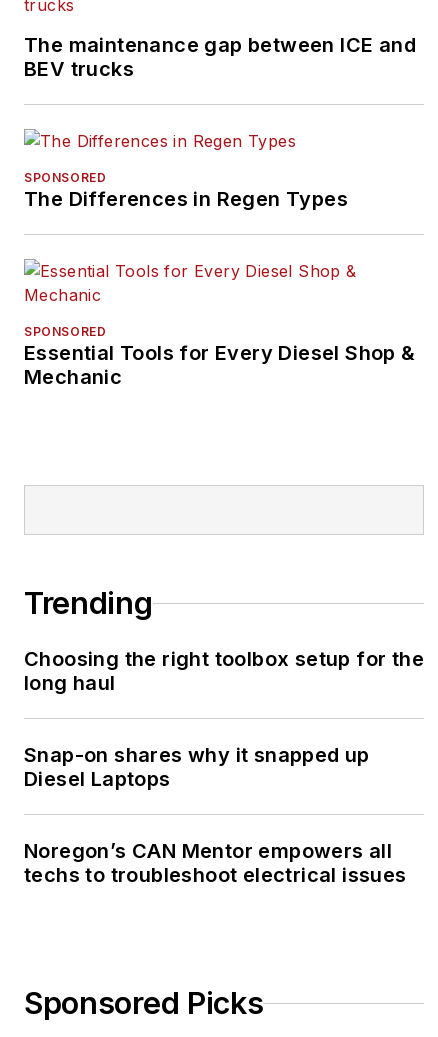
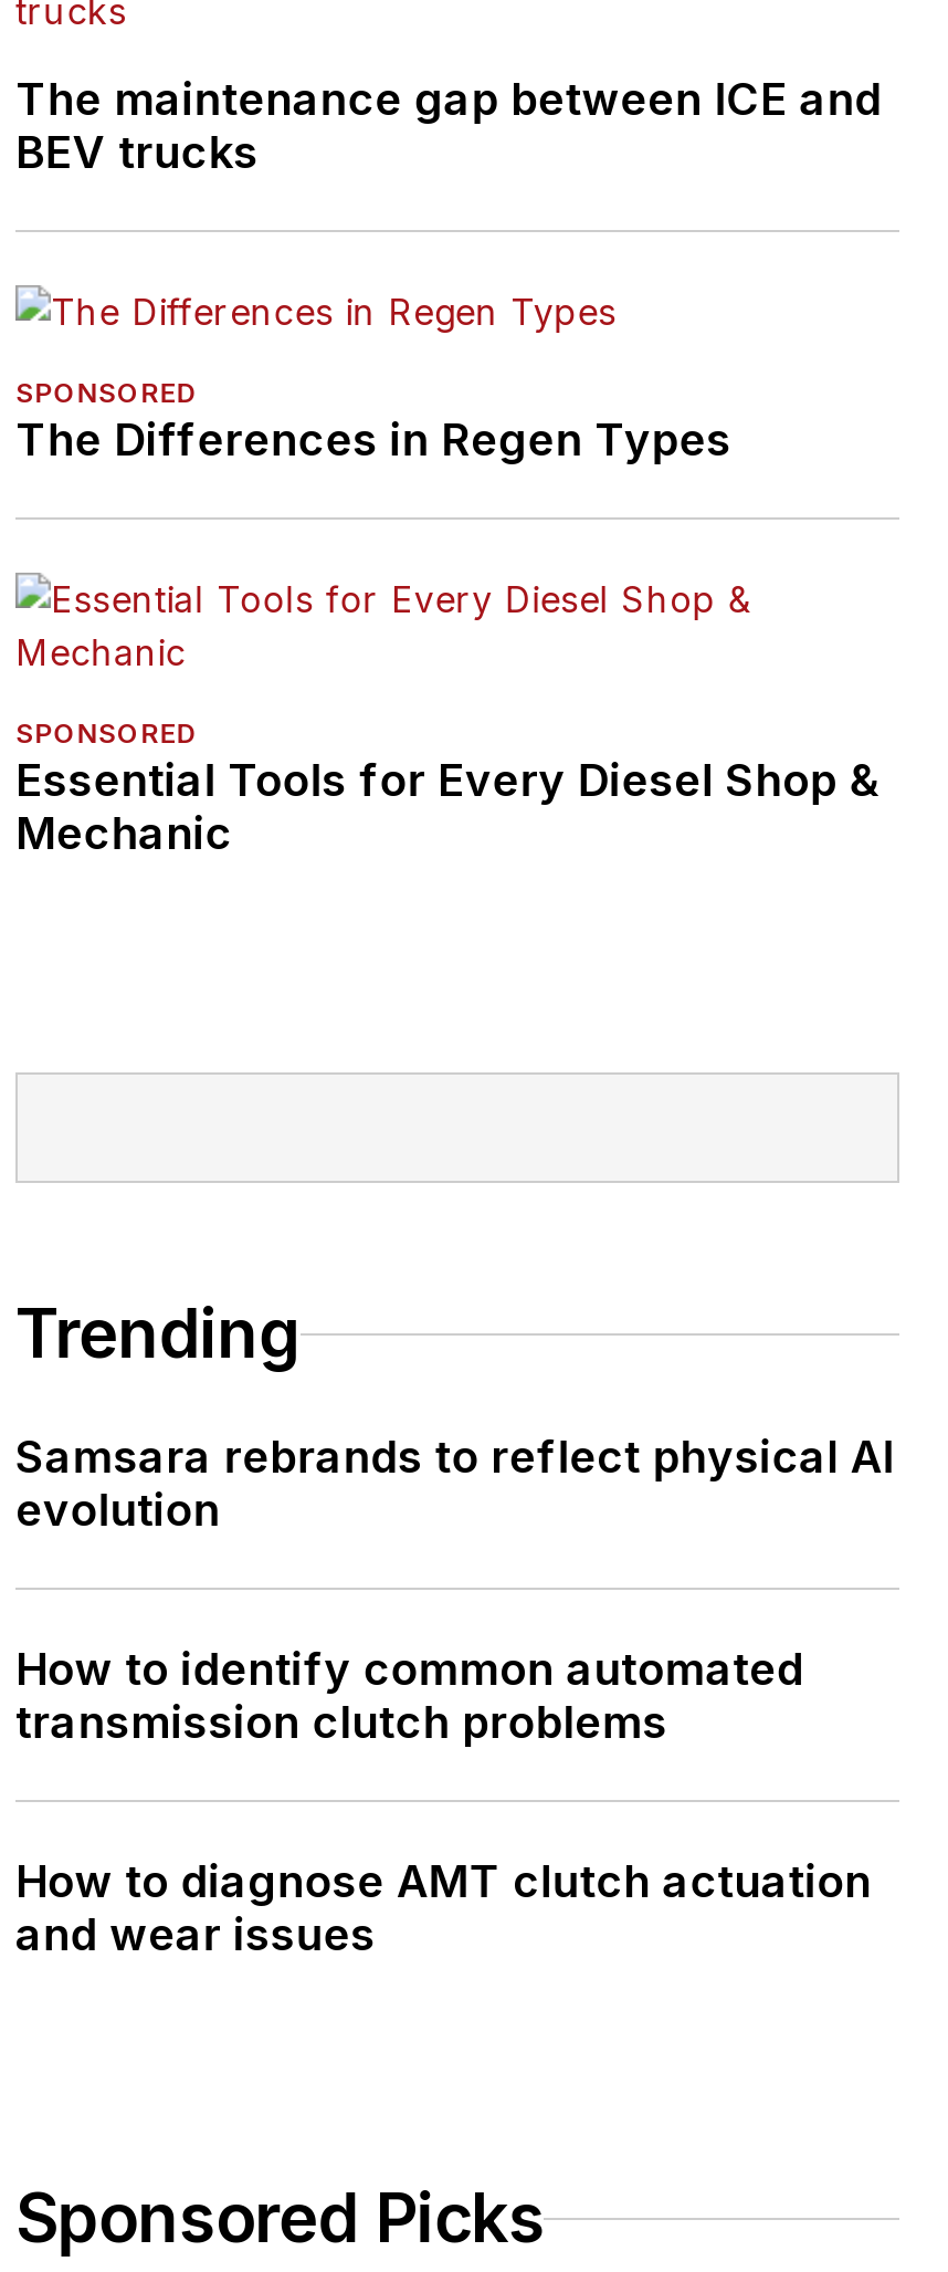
[24,647,424,695] Choosing the right toolbox setup for the | long haul -> [15,1431,894,1537] Samsara rebrands to reflect physical AI | evolution
[24,743,370,791] Snap-on shares why it snapped up | Diesel Laptops -> [15,1644,804,1750] How to identify common automated | transmission clutch problems
[24,839,407,887] Noregon’s CAN Mentor empowers all | techs to troubleshoot electrical issues -> [15,1856,872,1962] How to diagnose AMT clutch actuation | and wear issues

